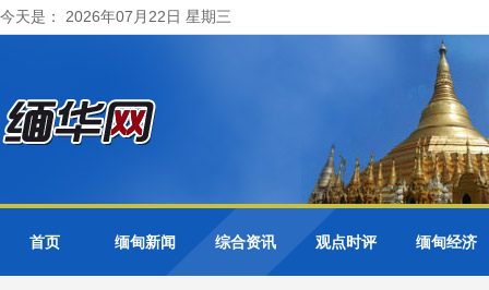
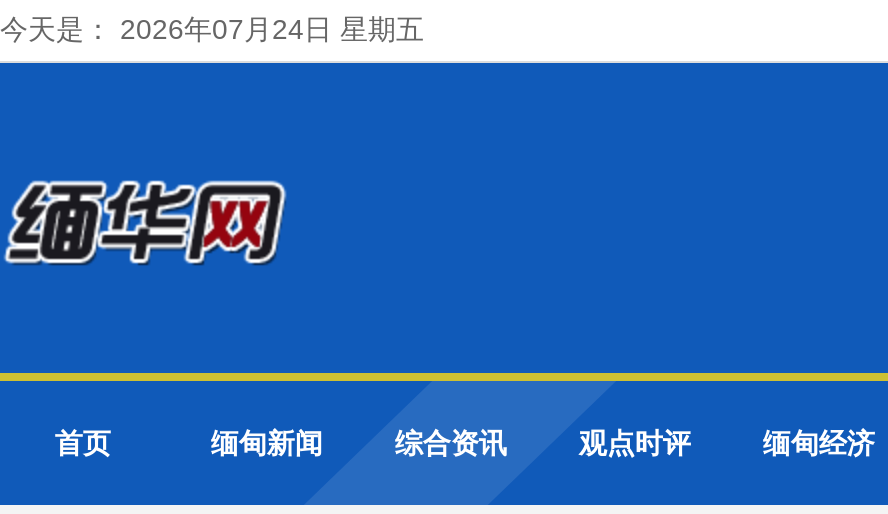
[0,8,231,25] 今天是： 2026年07月22日 星期三 -> [0,13,424,45] 今天是： 2026年07月24日 星期五
[135,35,486,205] [image] -> none

